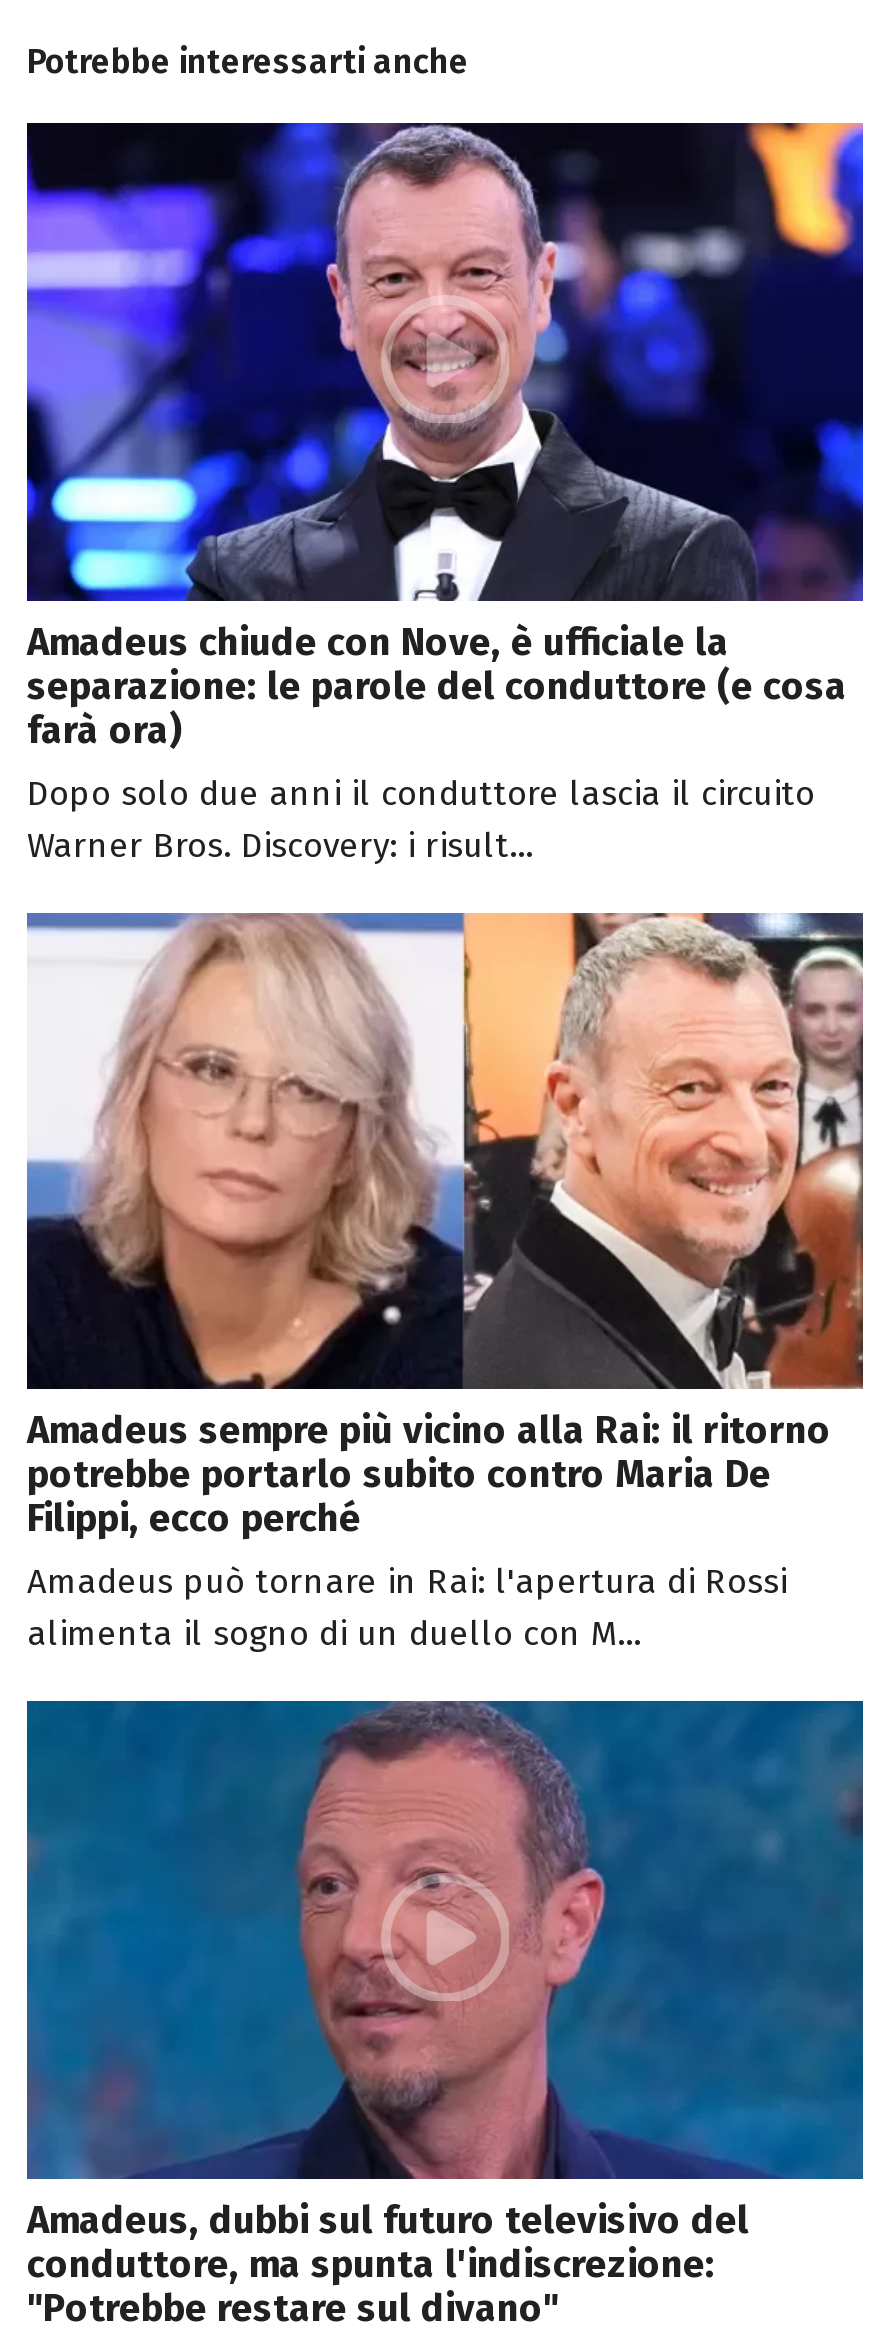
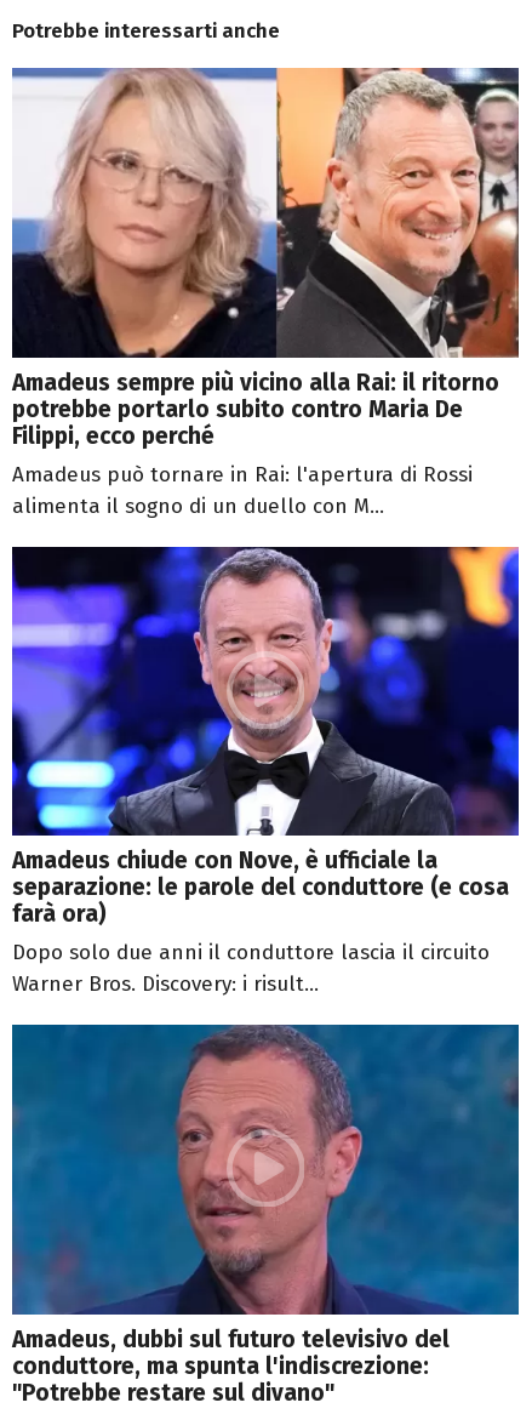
moved [25,121,865,867] -> [11,546,520,997]: [image] | Amadeus chiude con Nove, è ufficiale la | separazione: le parole del conduttore (e cosa | farà ora) | Dopo solo due anni il conduttore lascia il circuito | Warner Bros. Discovery: i risult...
moved [25,909,867,1656] -> [11,67,521,519]: [image] | Amadeus sempre più vicino alla Rai: il ritorno | potrebbe portarlo subito contro Maria De | Filippi, ecco perché | Amadeus può tornare in Rai: l'apertura di Rossi | alimenta il sogno di un duello con M...

